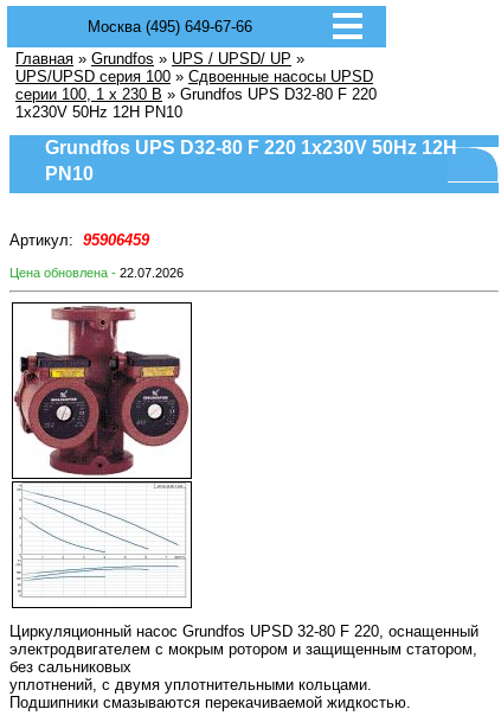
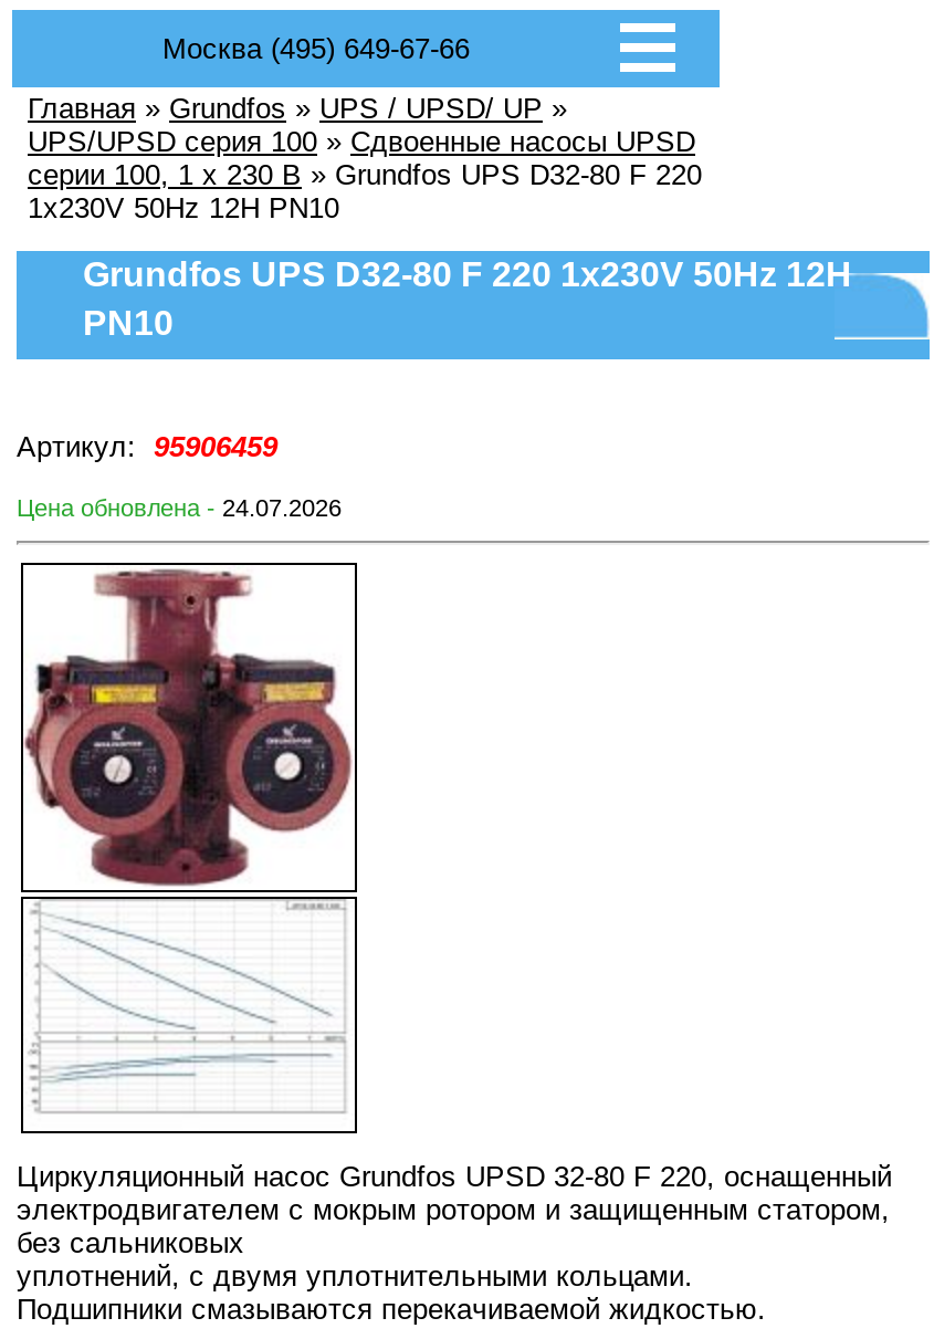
[9,266,184,280] Цена обновлена - 22.07.2026 -> [17,494,342,521] Цена обновлена - 24.07.2026

